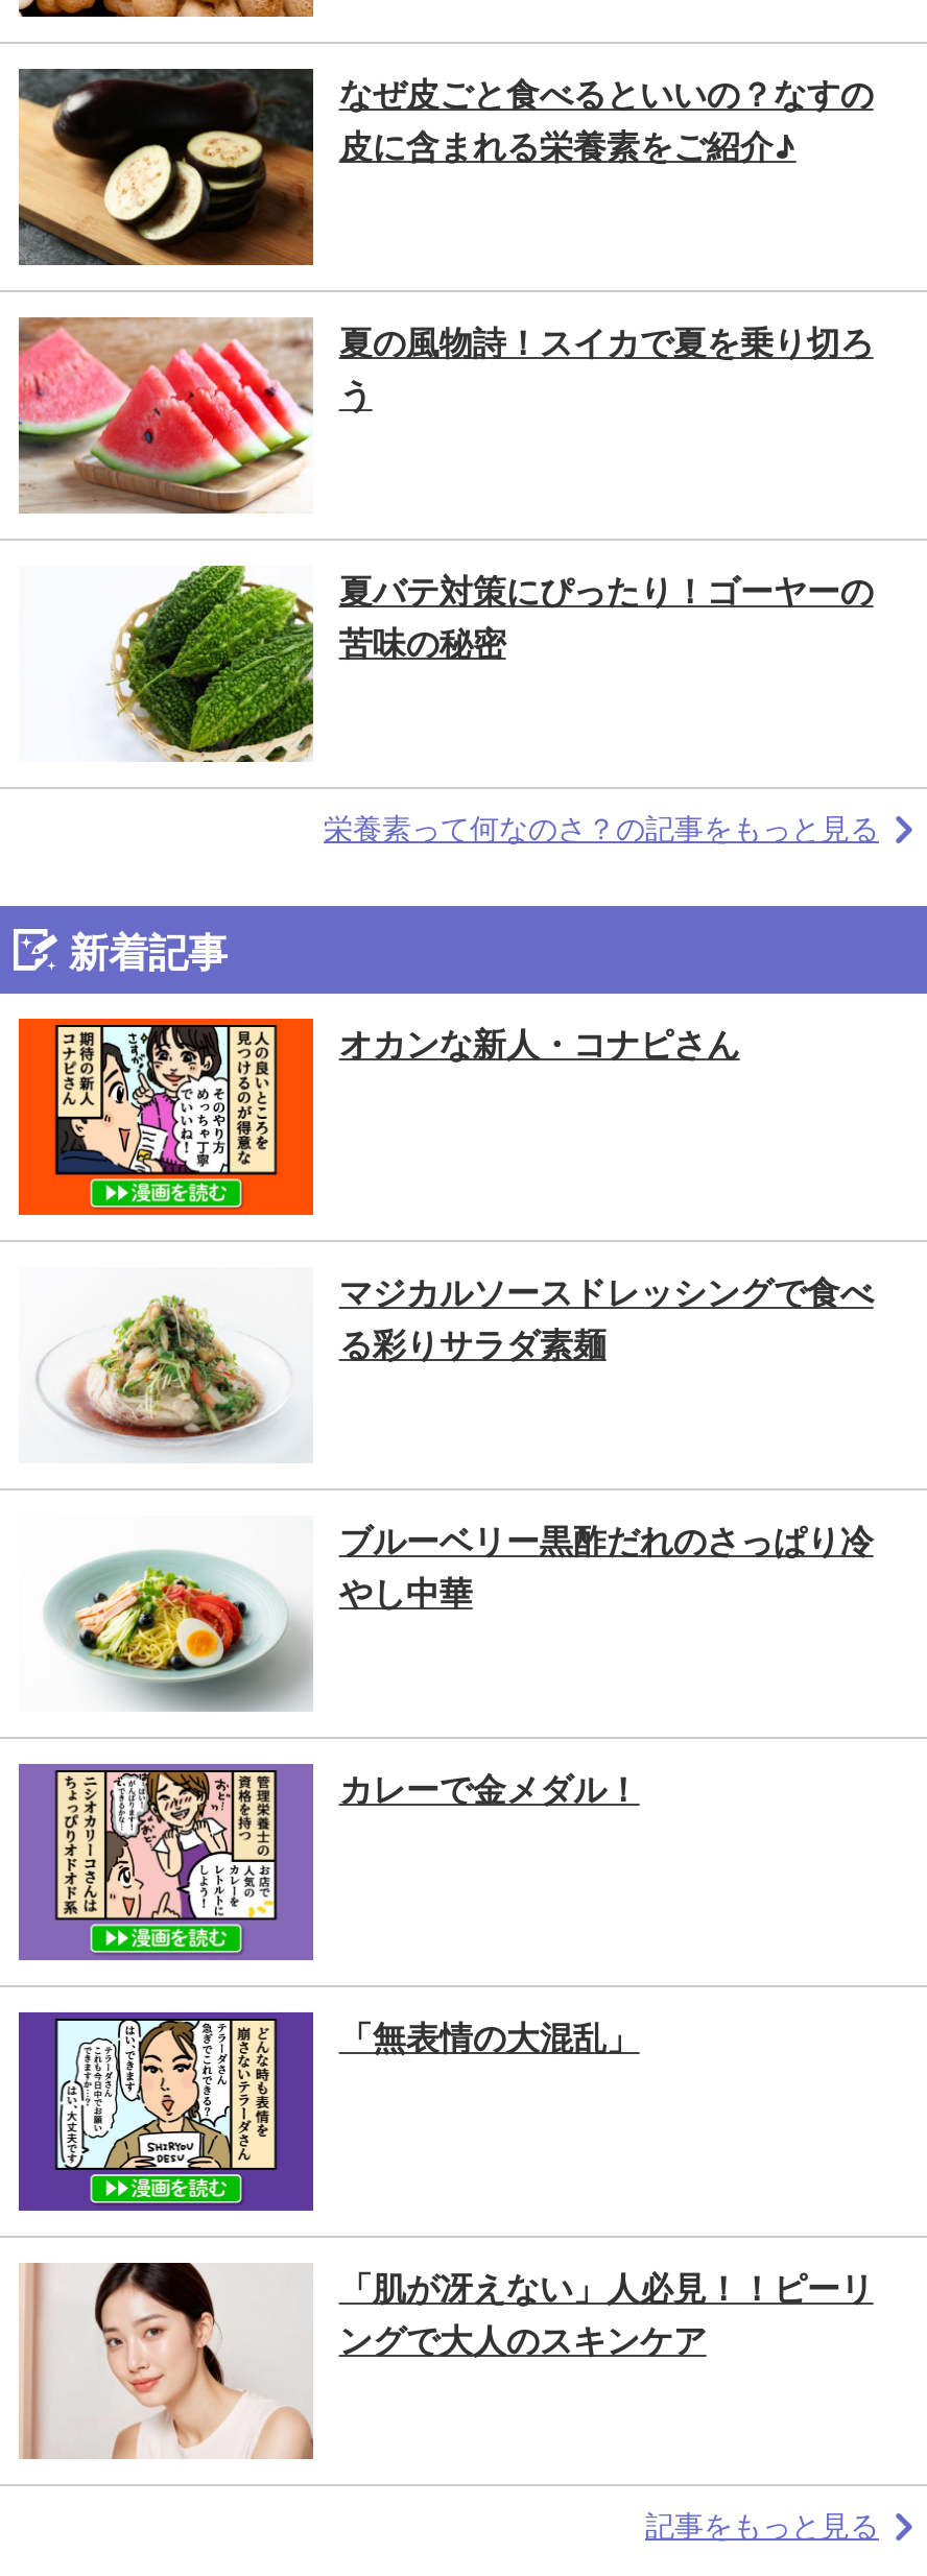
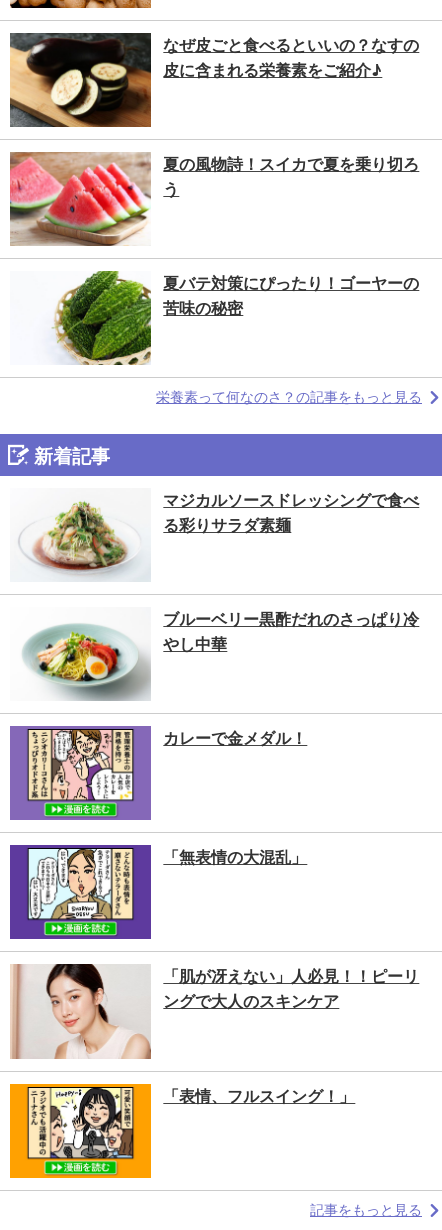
[17,1017,740,1217] [image] | オカンな新人・コナピさん -> none
moved [31,1273,873,2308] -> [16,490,419,986]: [image] | マジカルソースドレッシングで食べ | る彩りサラダ素麺 | ブルーベリー黒酢だれのさっぱり冷 | やし中華 | 「無表情の大混乱」 | 「肌が冴えない」人必見！！ピーリ
moved [81,2261,315,2461] -> [40,964,152,1060]: [image]
none -> [9,1083,355,1179] [image] | 「表情、フルスイング！」

